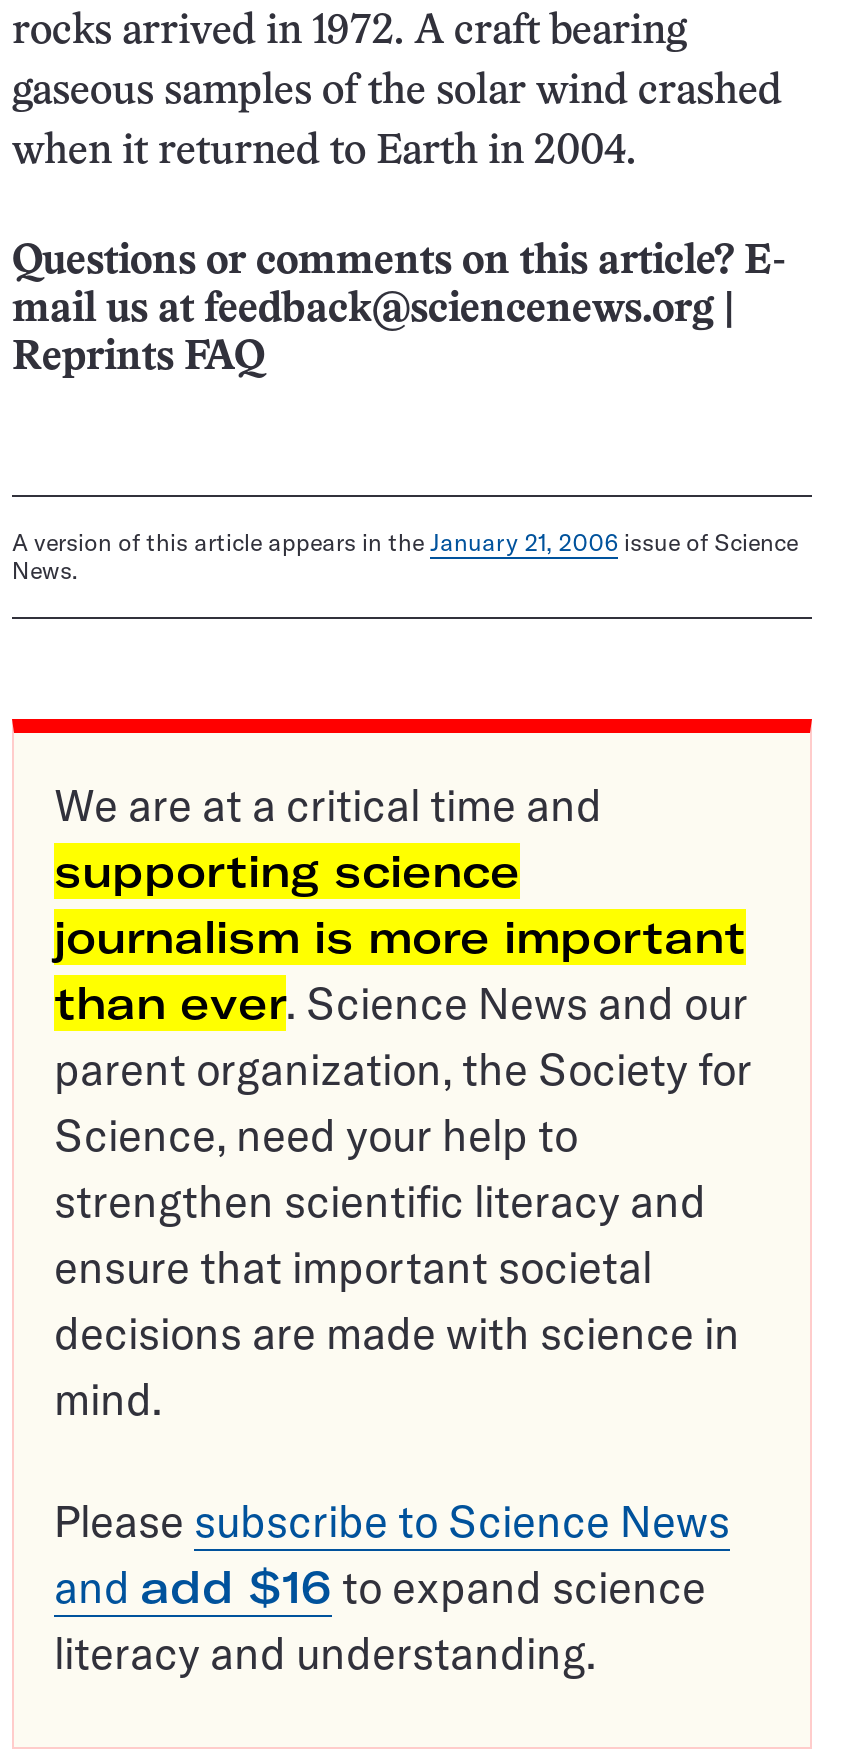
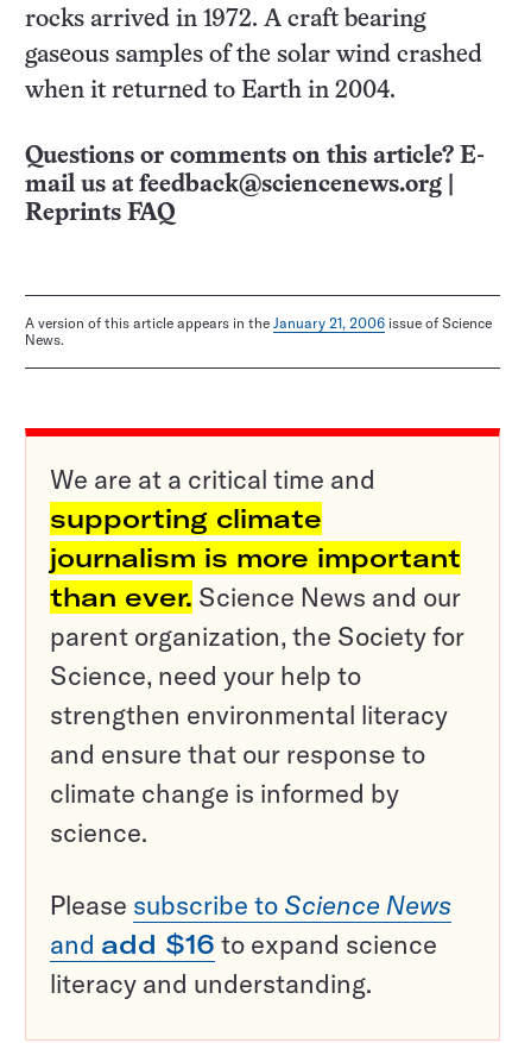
[54,843,520,899] supporting science -> [50,502,322,535] supporting climate
[54,1173,740,1427] strengthen scientific literacy and | ensure that important societal | decisions are made with science in | mind. -> [50,698,448,849] strengthen environmental literacy | and ensure that our response to | climate change is informed by | science.

